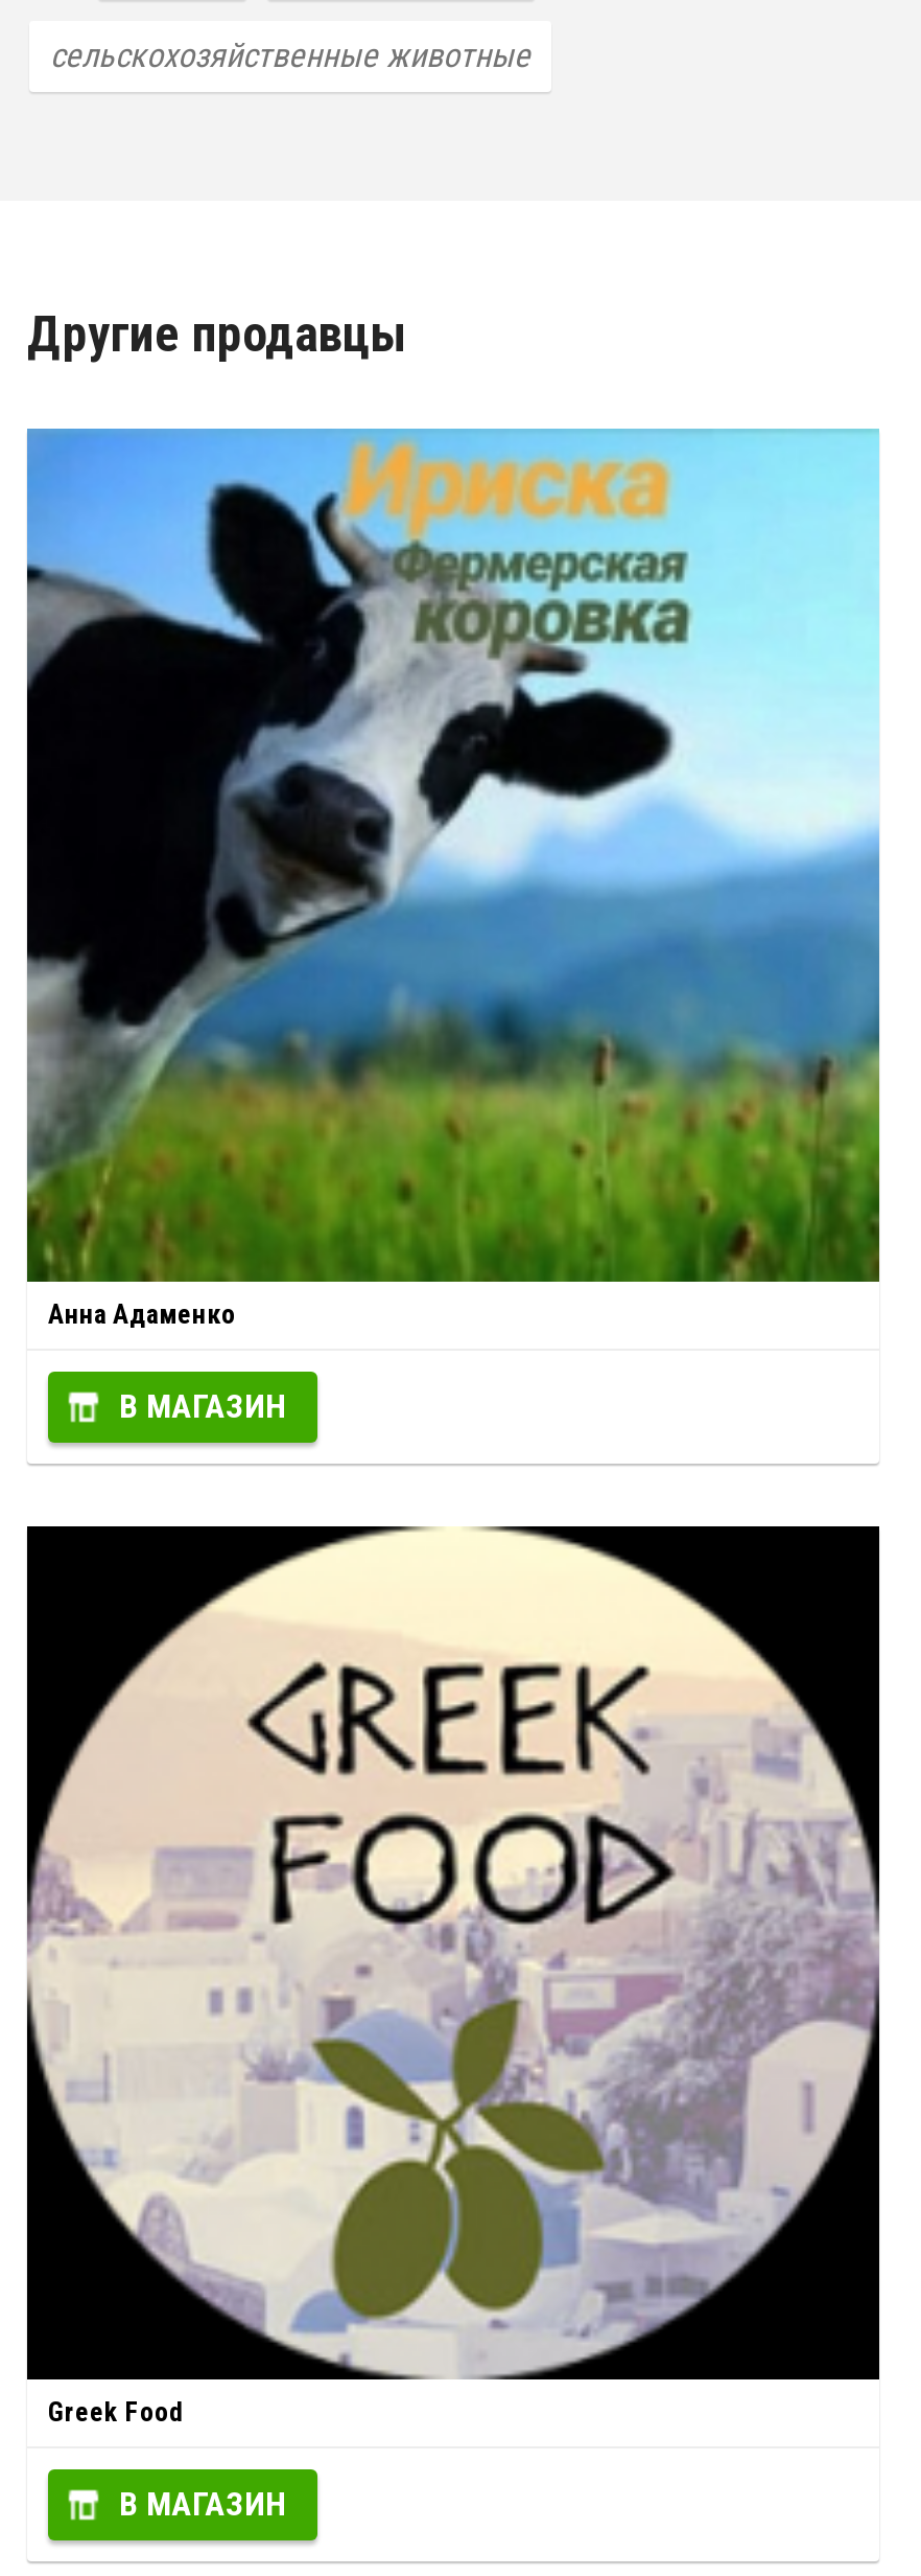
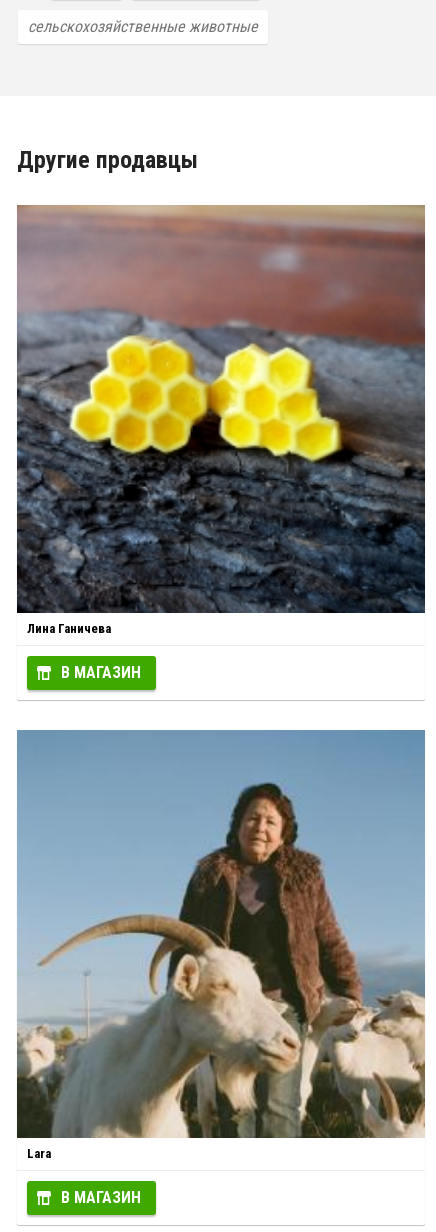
[25,427,881,1329] [image] | Анна Адаменко -> [16,204,426,636] [image] | Лина Ганичева
[25,1524,881,2427] [image] | Greek Food -> [16,729,426,1161] [image] | Lara

